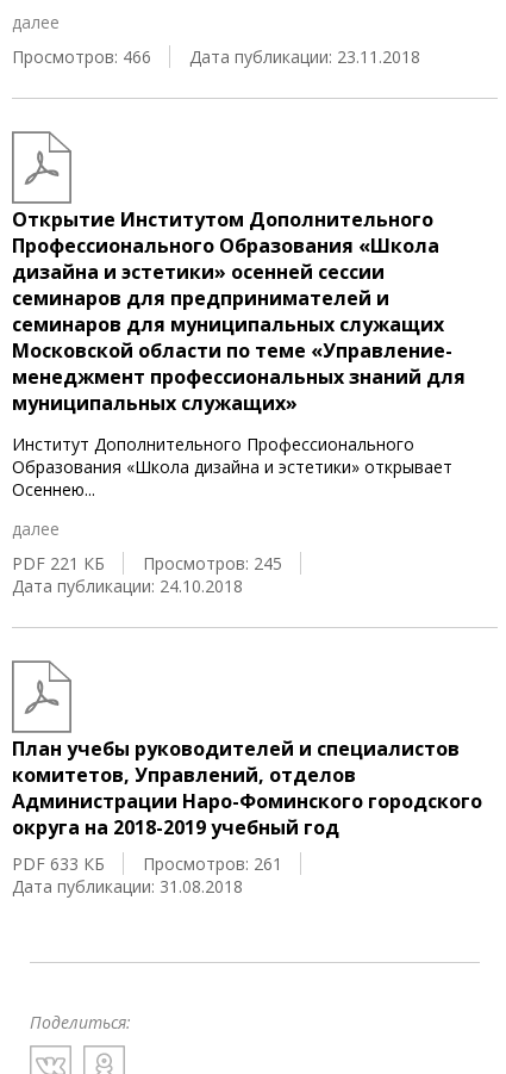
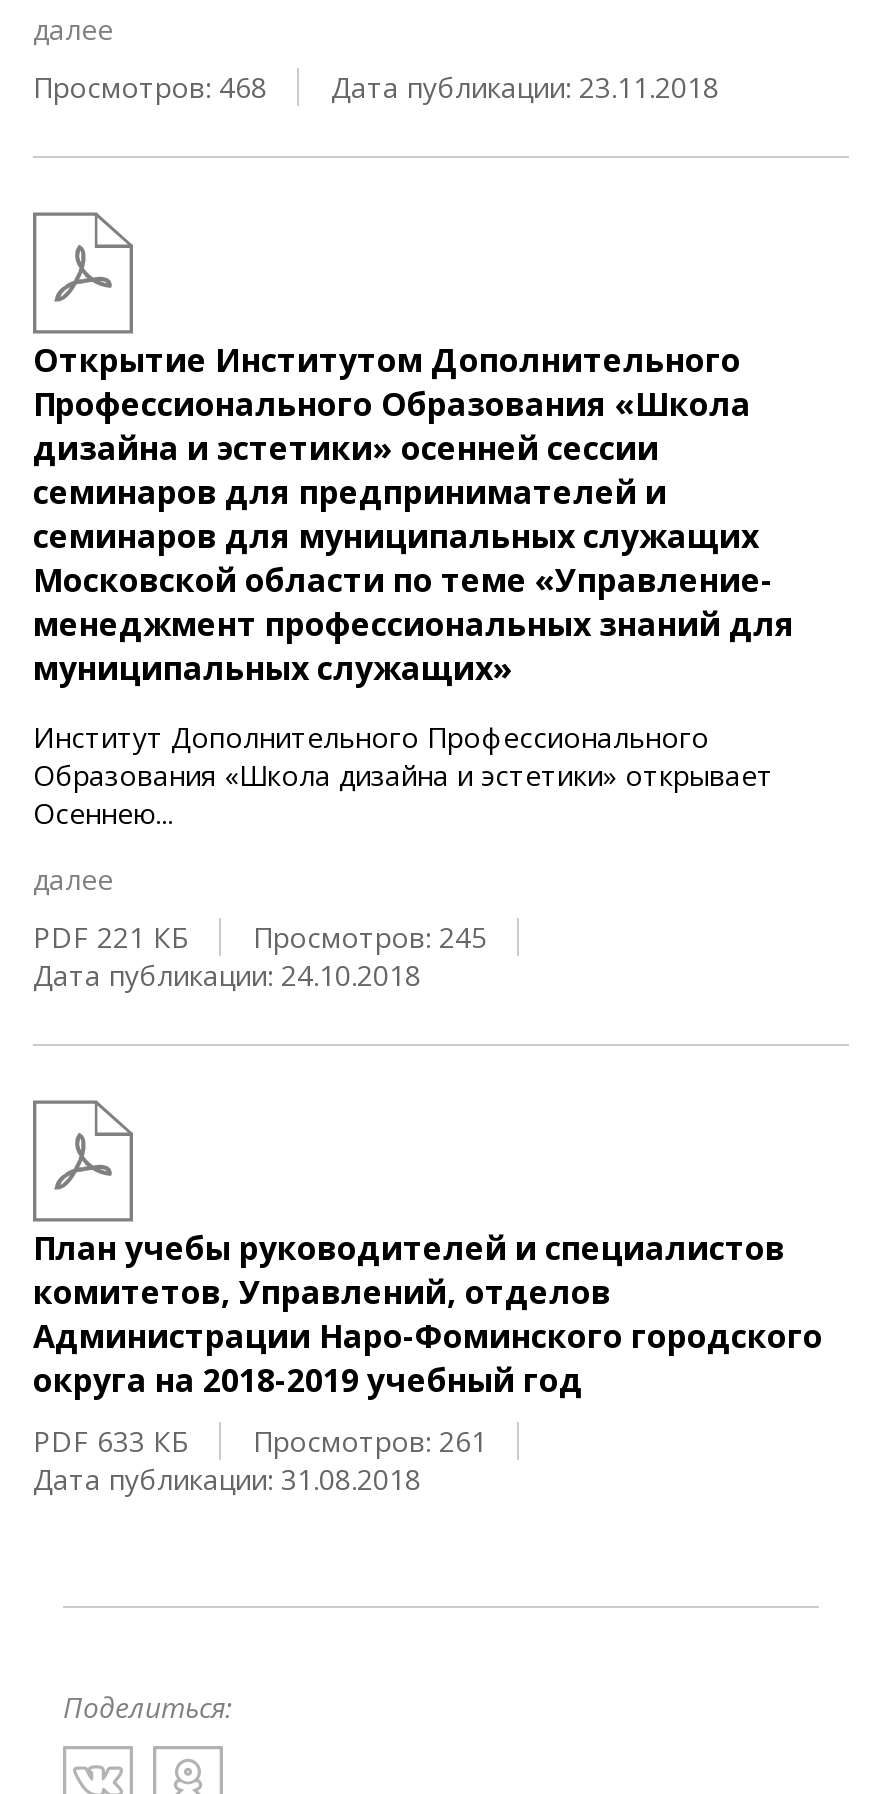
[12,45,420,68] Просмотров: 466 Дата публикации: 23.11.2018 -> [33,68,719,106] Просмотров: 468 Дата публикации: 23.11.2018

